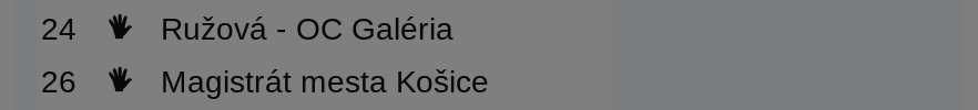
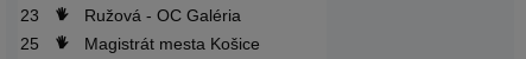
[41,12,77,47] 24 -> [20,6,39,25] 23
[41,65,77,100] 26 -> [20,35,39,54] 25

